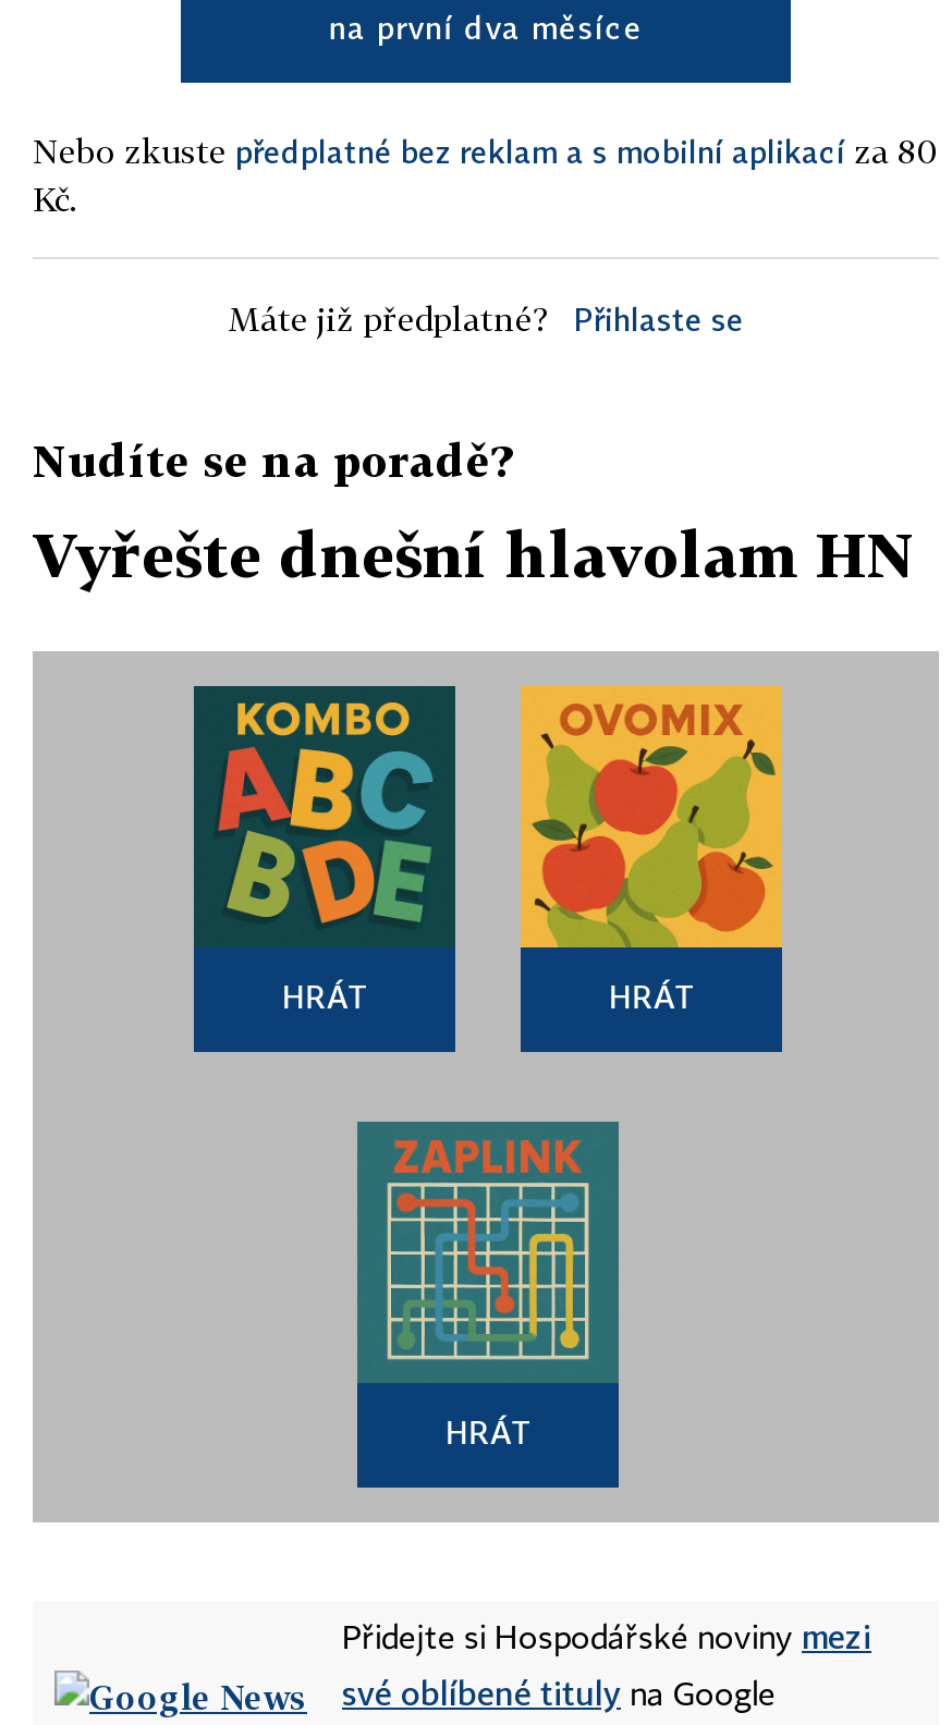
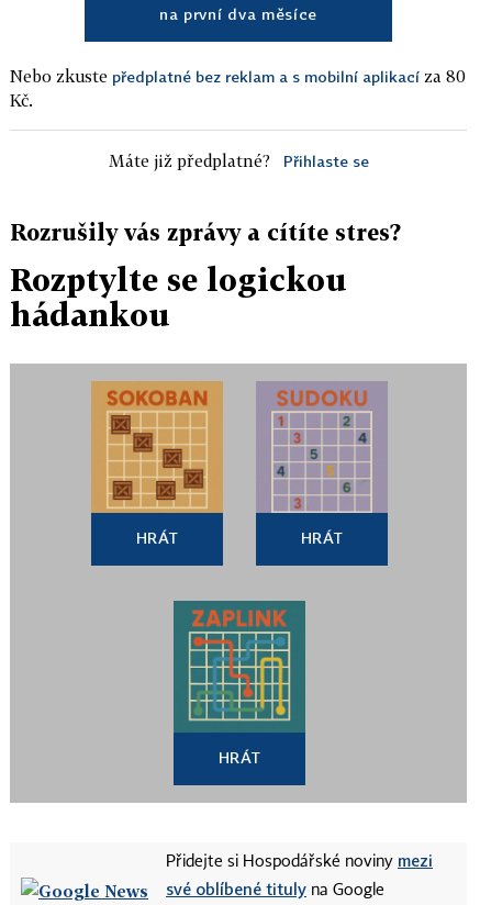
[33,433,512,486] Nudíte se na poradě? -> [10,219,401,245] Rozrušily vás zprávy a cítíte stres?
[33,518,915,590] Vyřešte dnešní hlavolam HN -> [10,261,347,333] Rozptylte se logickou | hádankou
[192,684,457,947] [image] -> [91,381,223,514] [image]
[518,684,784,950] [image] -> [256,381,388,514] [image]

